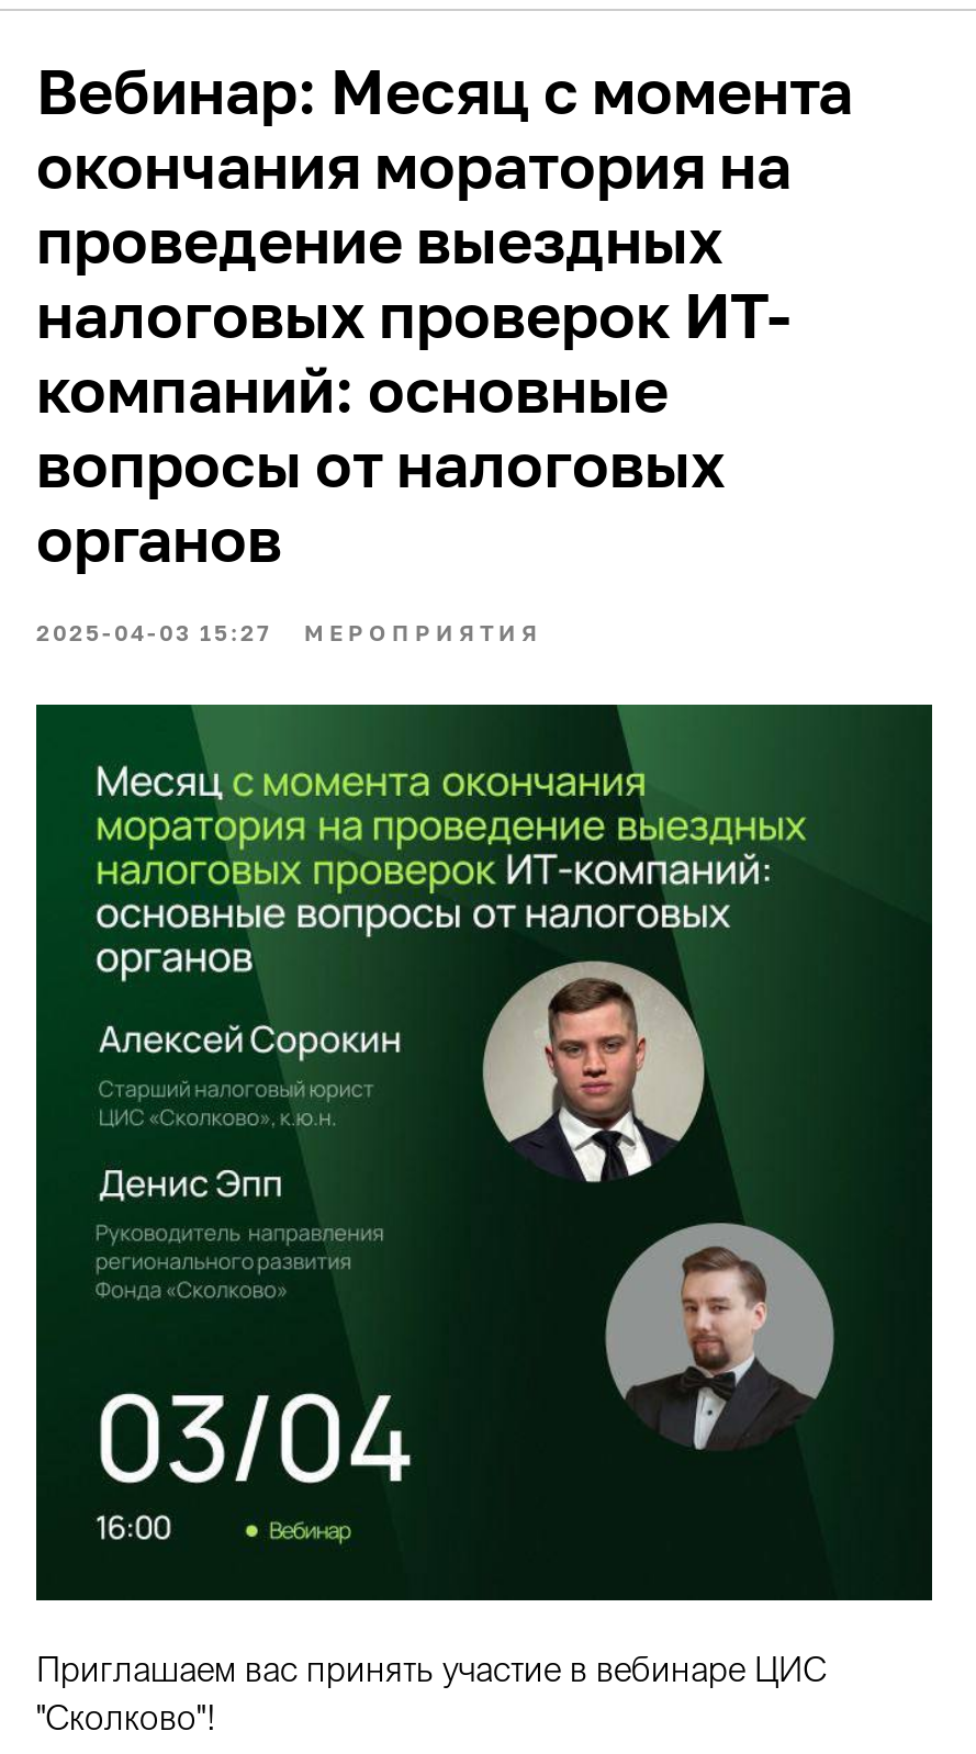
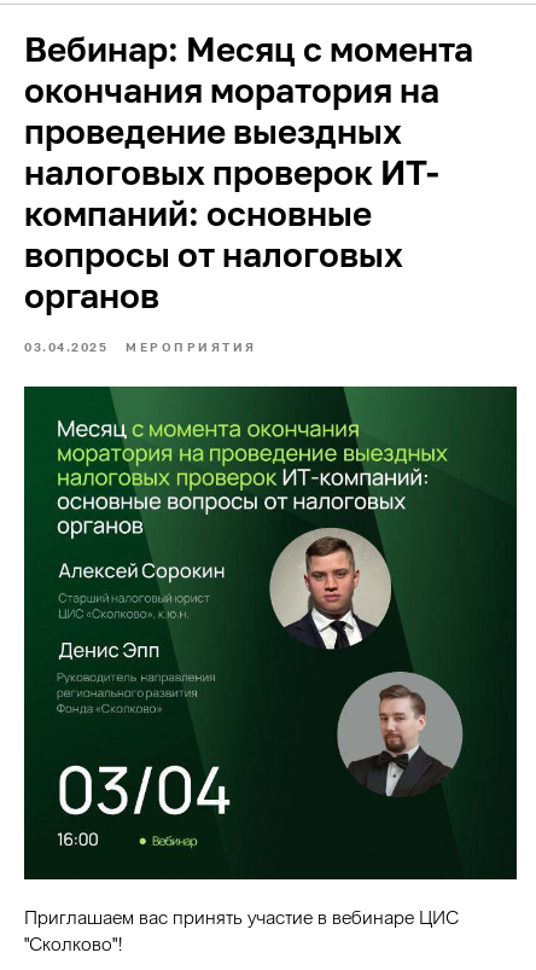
[36,619,542,645] 2025-04-03 15:27 МЕРОПРИЯТИЯ -> [24,339,257,354] 03.04.2025 МЕРОПРИЯТИЯ

